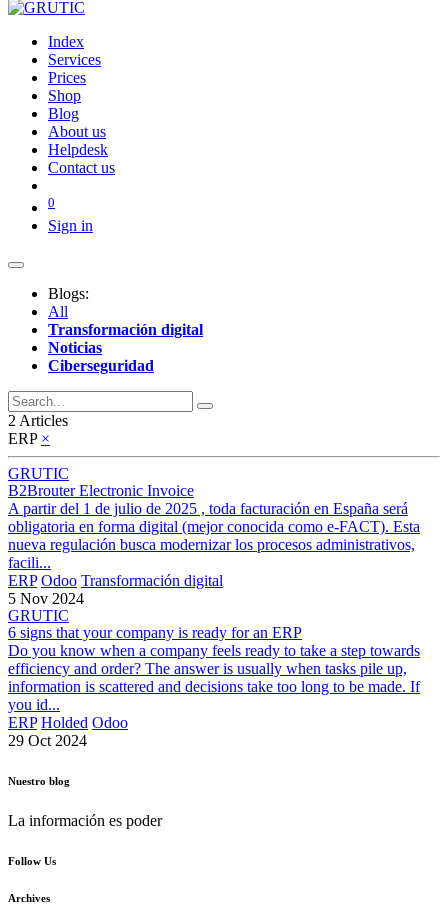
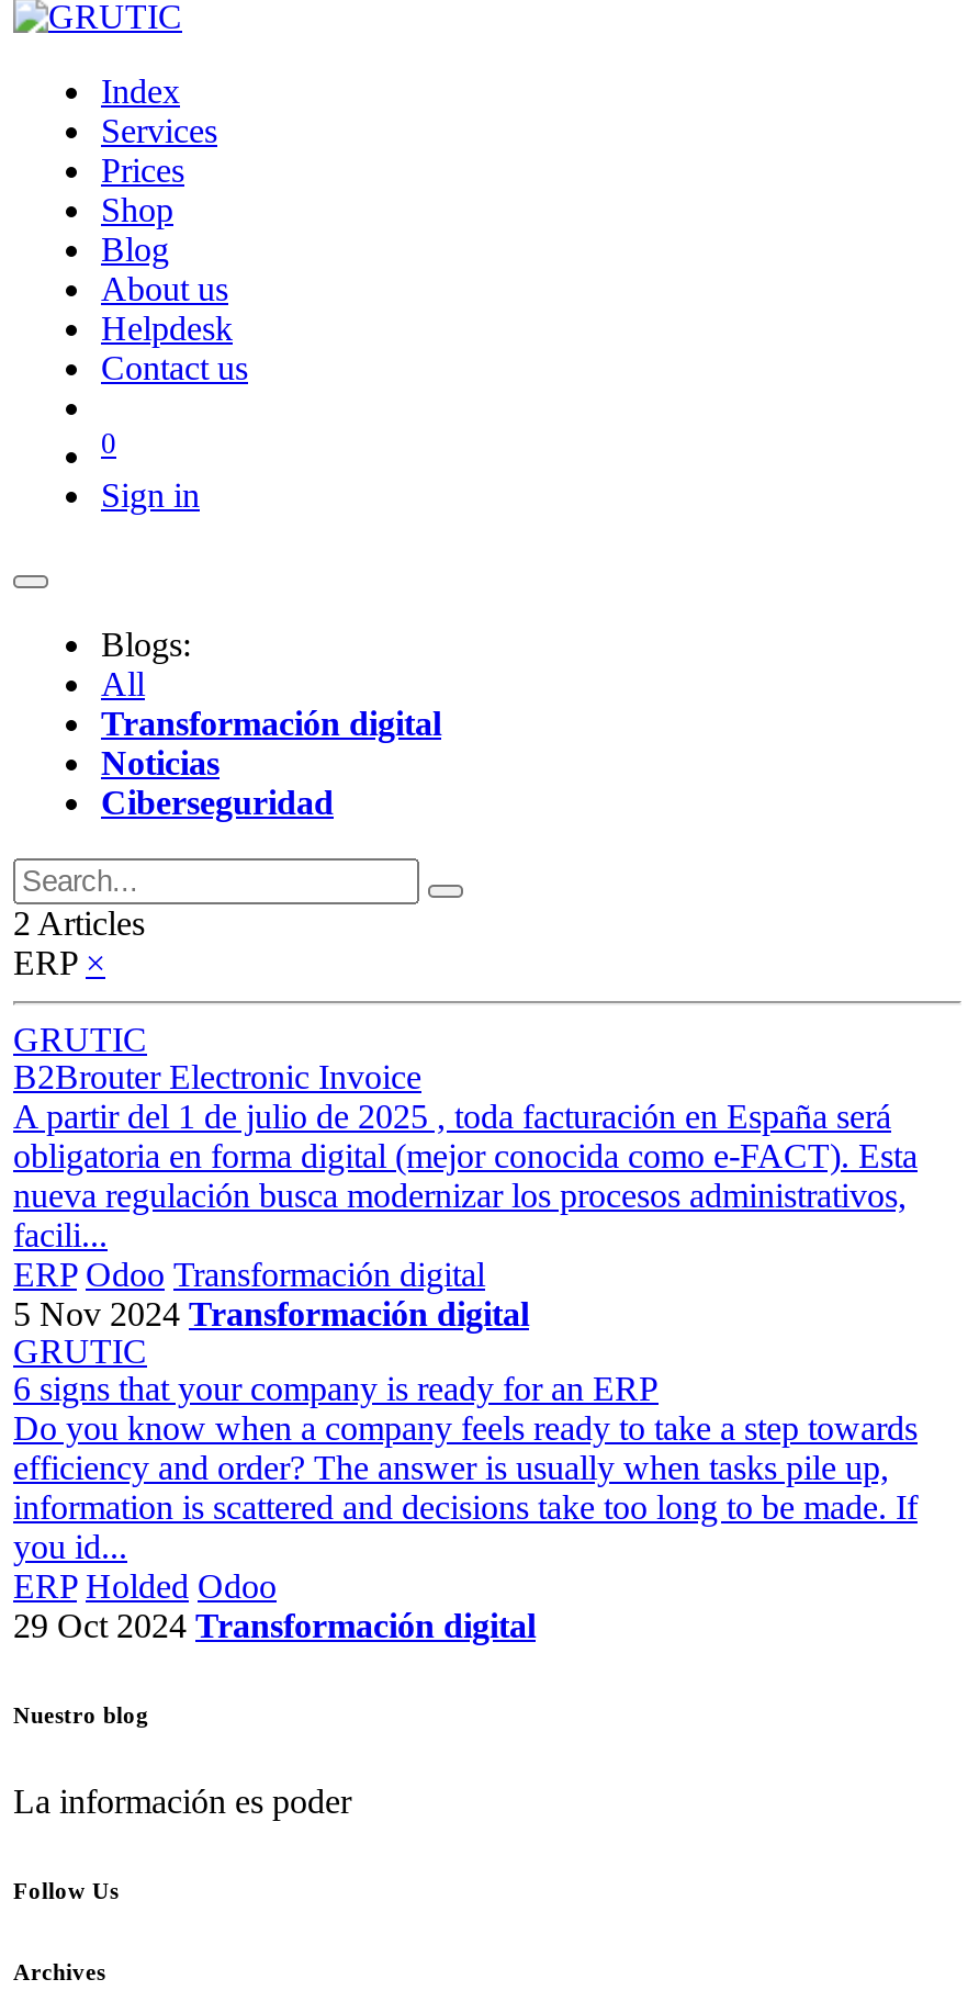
[8,590,84,607] 5 Nov 2024 -> [13,1296,529,1333] 5 Nov 2024 Transformación digital
[8,732,87,749] 29 Oct 2024 -> [13,1608,536,1645] 29 Oct 2024 Transformación digital

